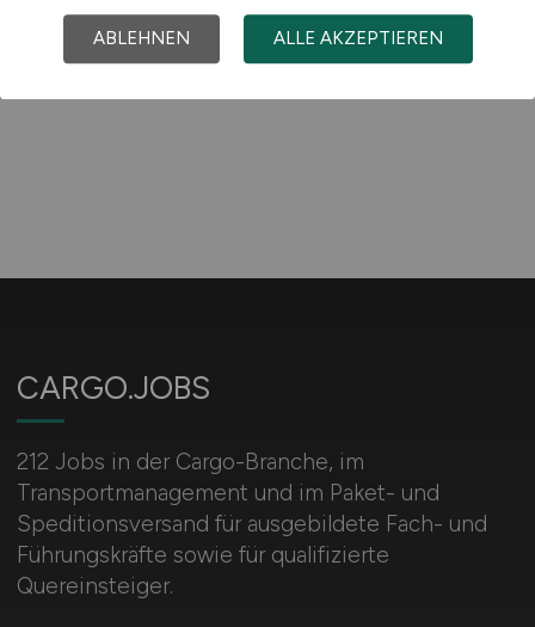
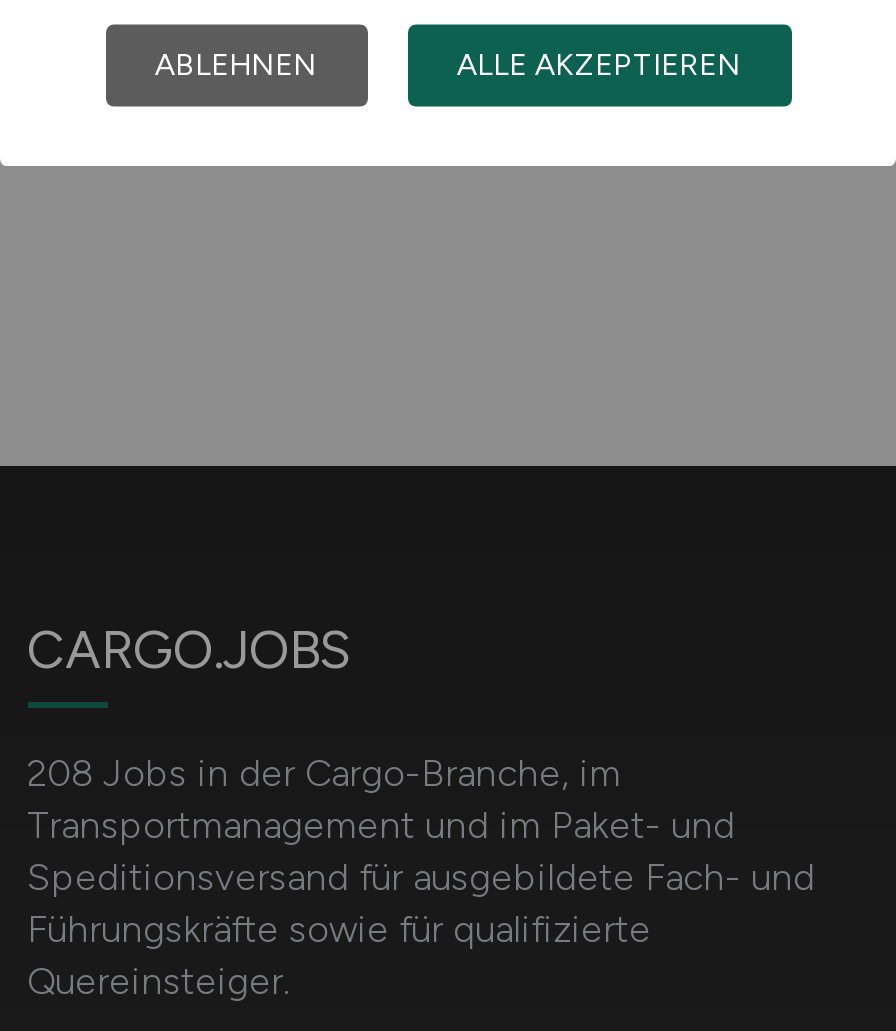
[16,448,364,476] 212 Jobs in der Cargo-Branche, im -> [27,751,621,797] 208 Jobs in der Cargo-Branche, im

